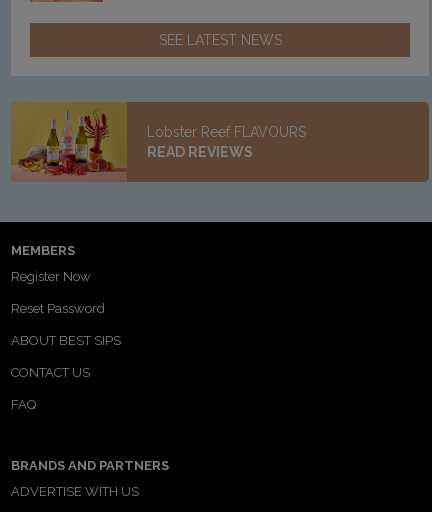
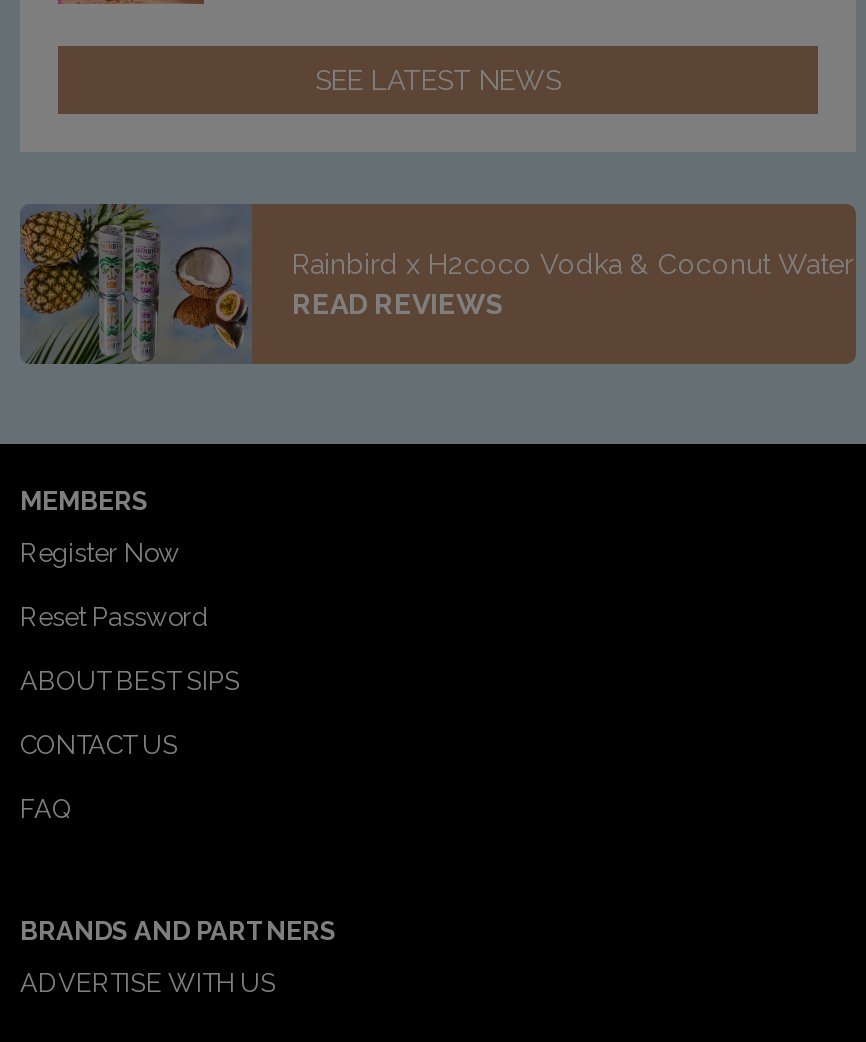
[11,101,306,182] [image] | Lobster Reef FLAVOURS -> [20,202,854,366] [image] | Rainbird x H2coco Vodka & Coconut Water

